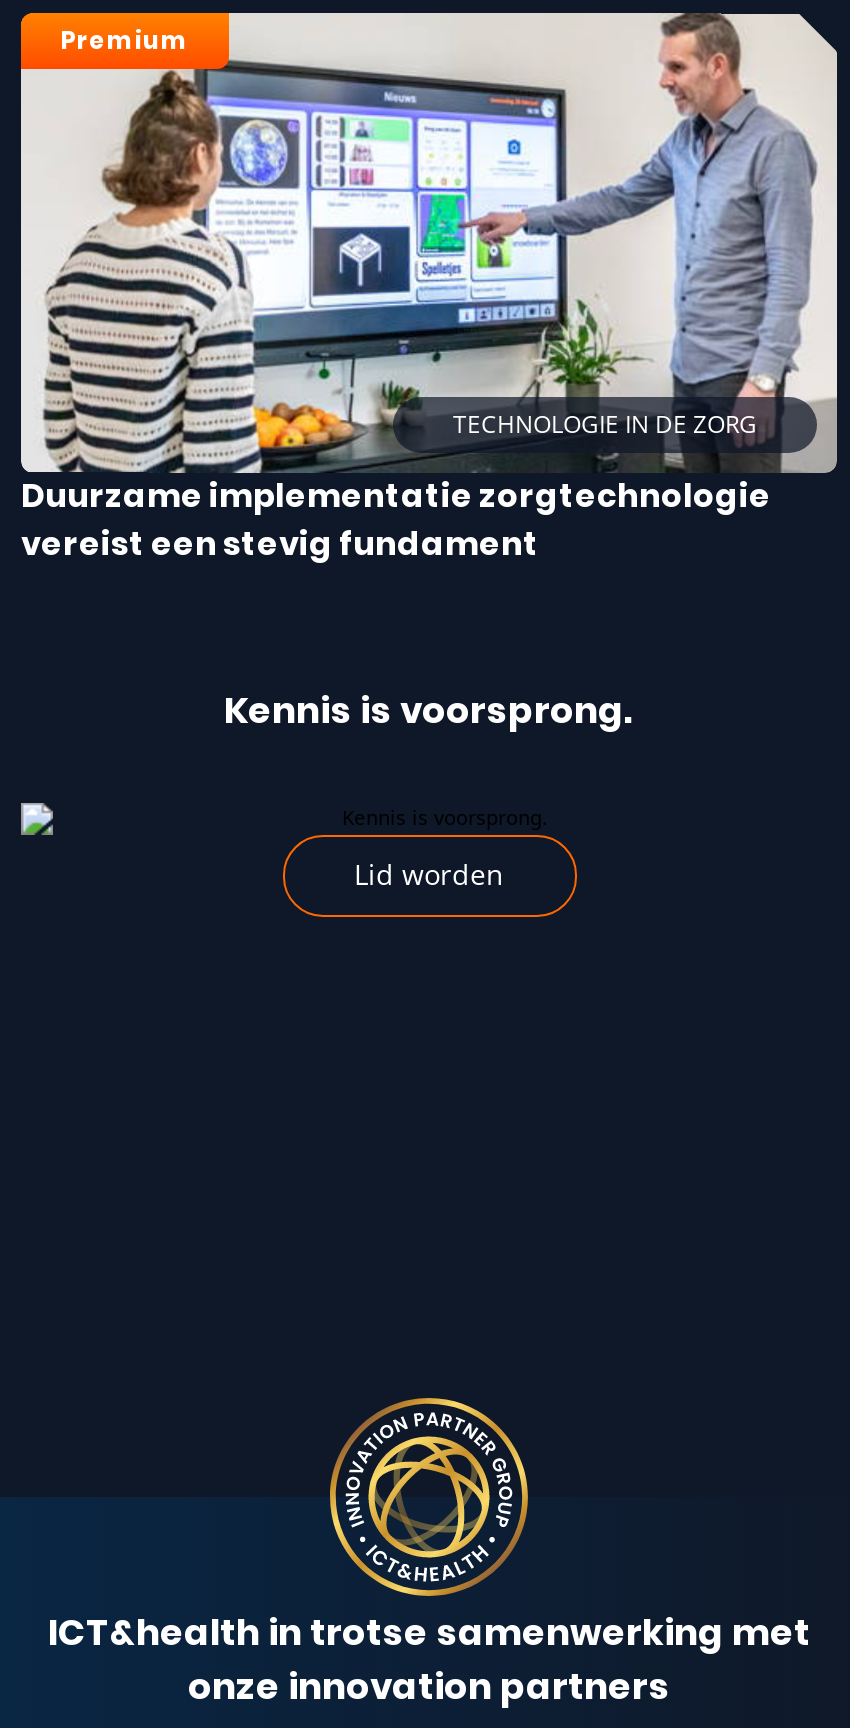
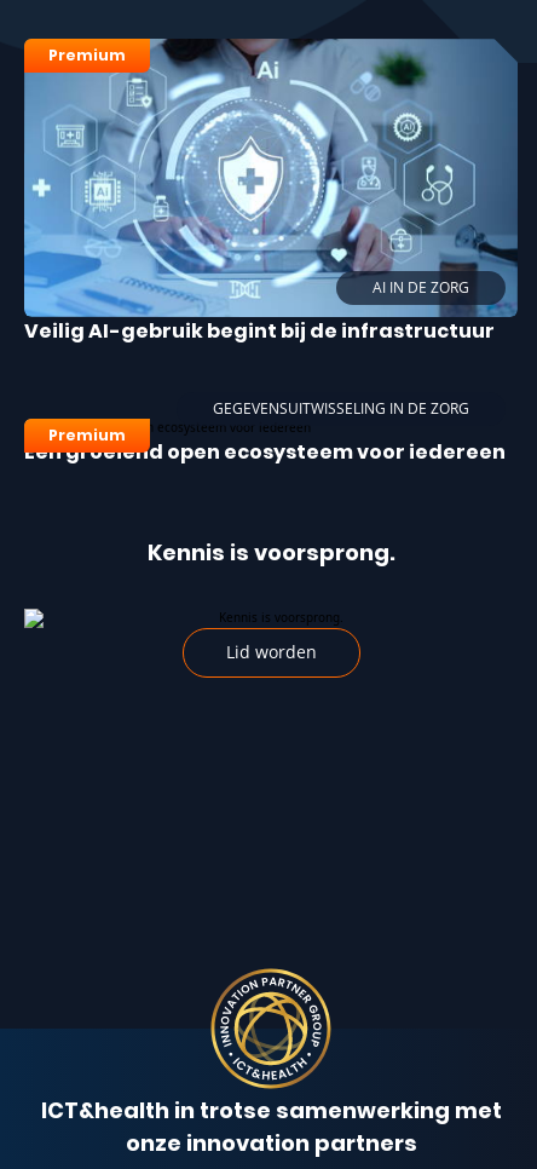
[19,11,839,473] [image] | TECHNOLOGIE IN DE ZORG -> [23,38,518,316] [image] | AI IN DE ZORG
[21,472,771,566] Duurzame implementatie zorgtechnologie | vereist een stevig fundament -> [24,316,506,465] Veilig AI-gebruik begint bij de infrastructuur | GEGEVENSUITWISSELING IN DE ZORG | Premium | Een groeiend open ecosysteem voor iedereen

